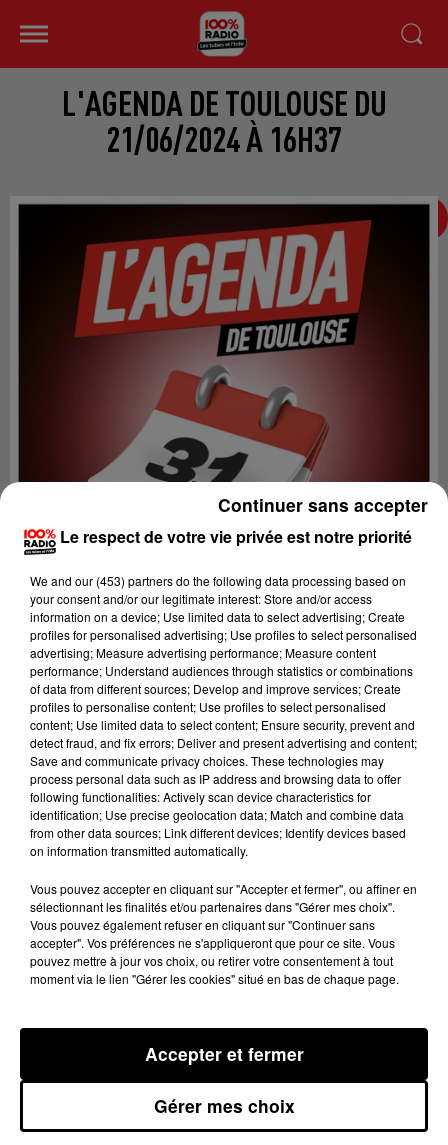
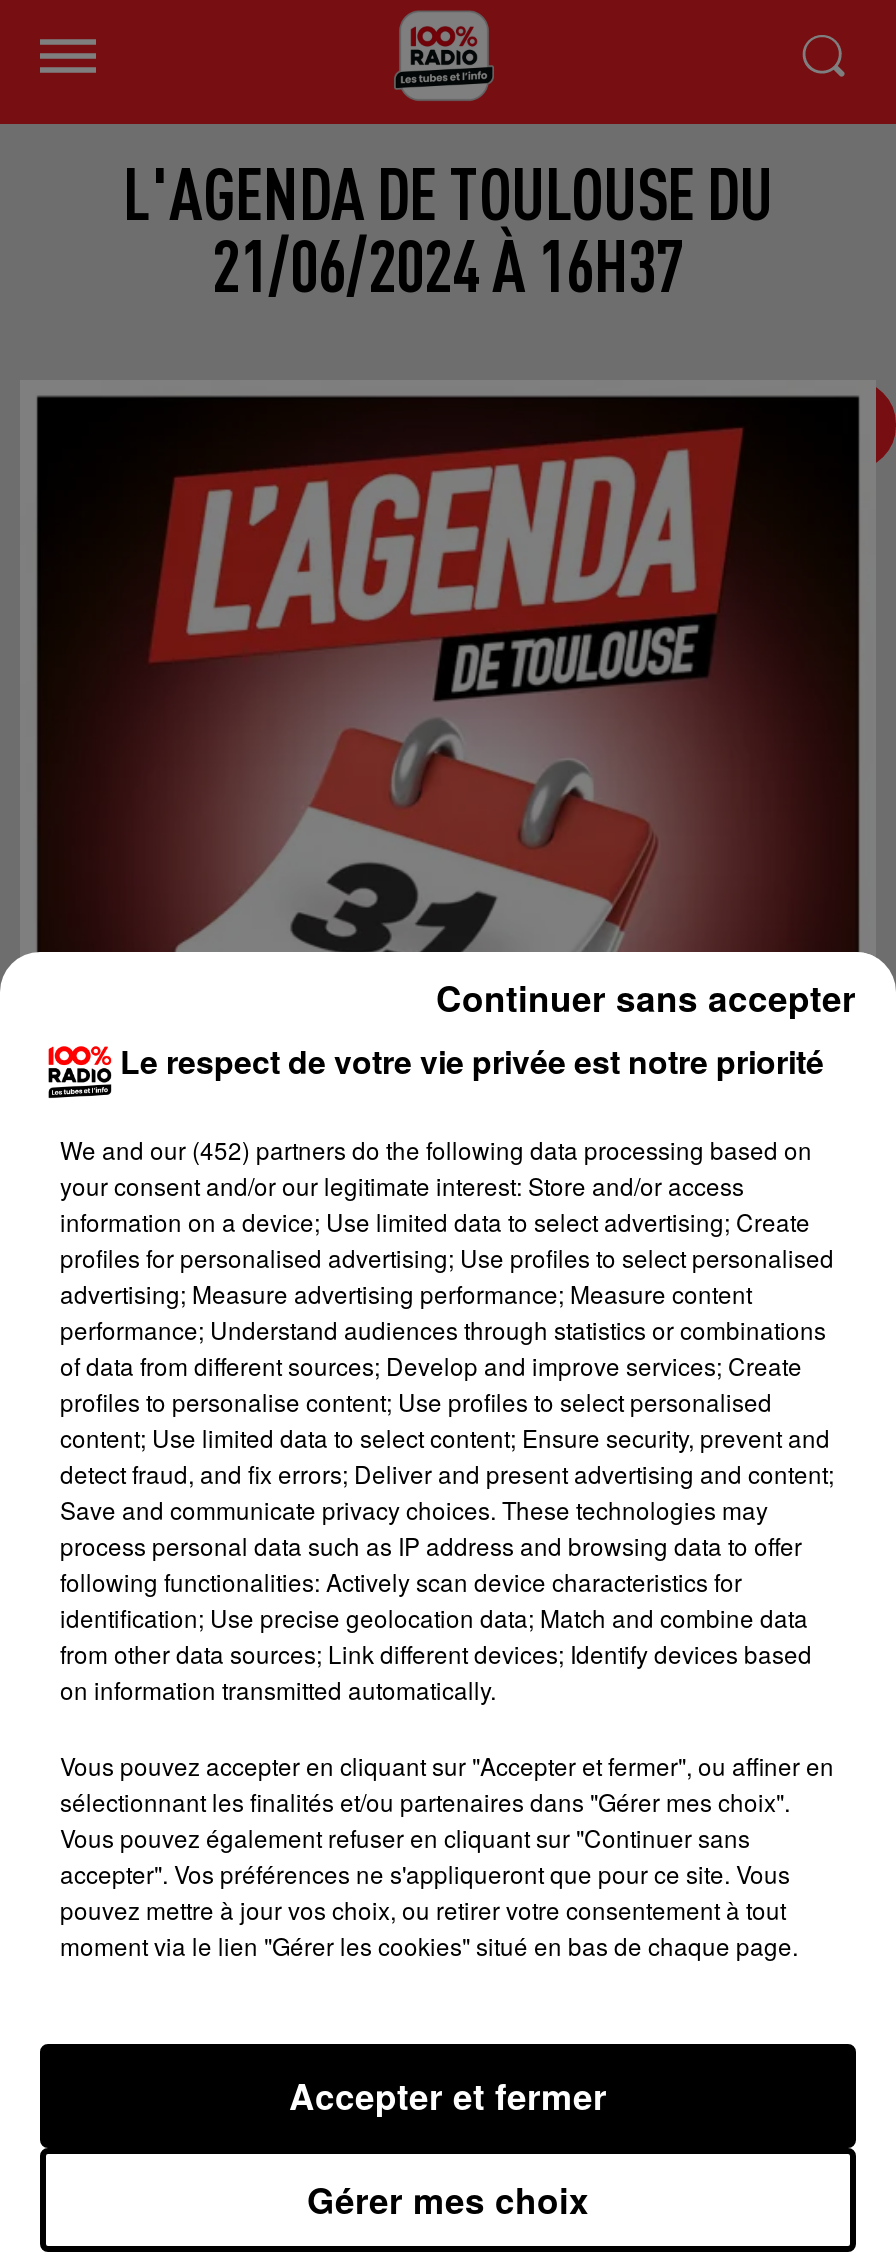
[30,572,406,589] We and our (453) partners do the following data processing based on -> [60,1132,812,1166] We and our (452) partners do the following data processing based on

